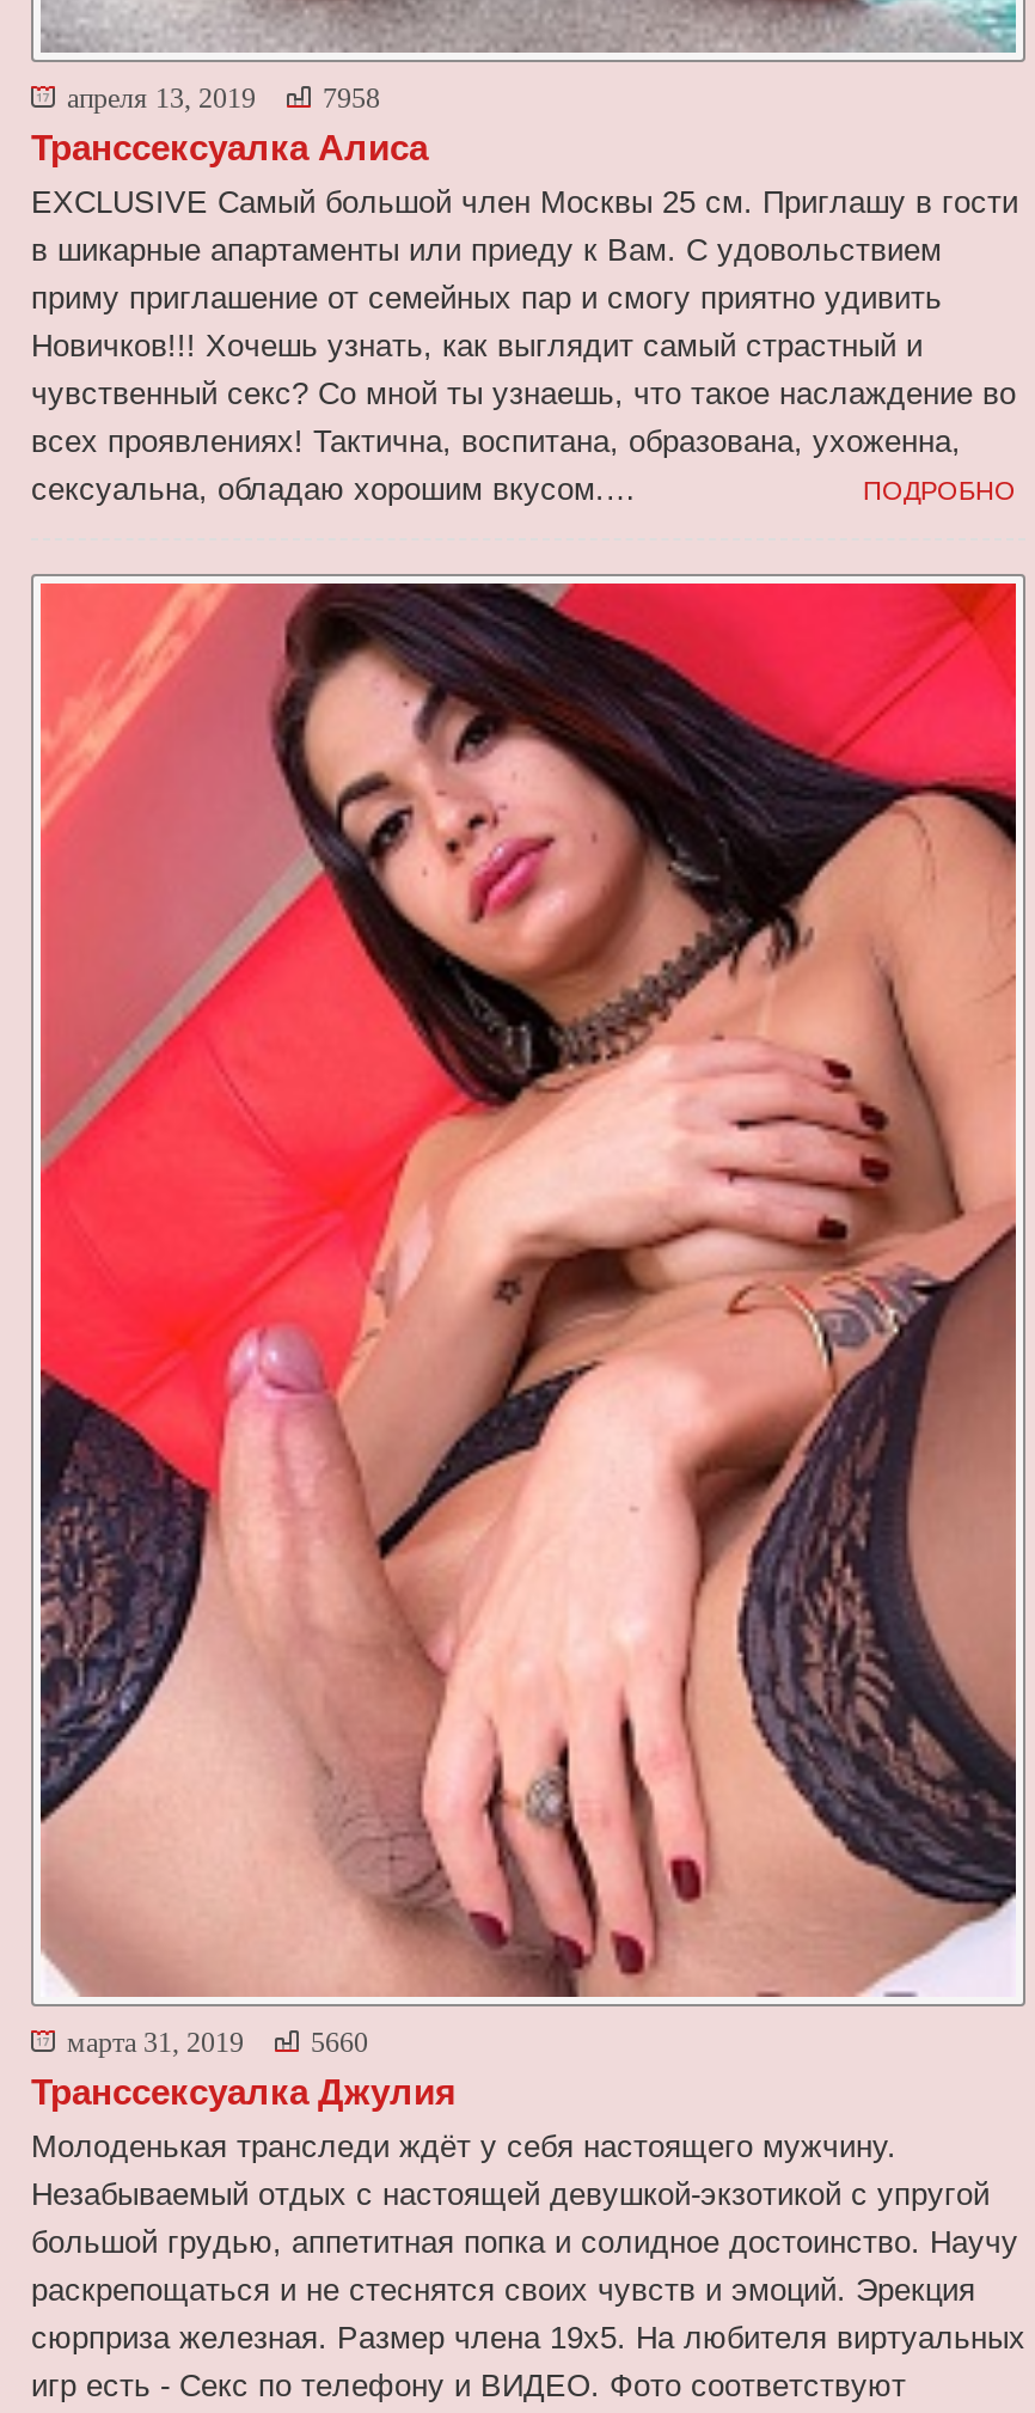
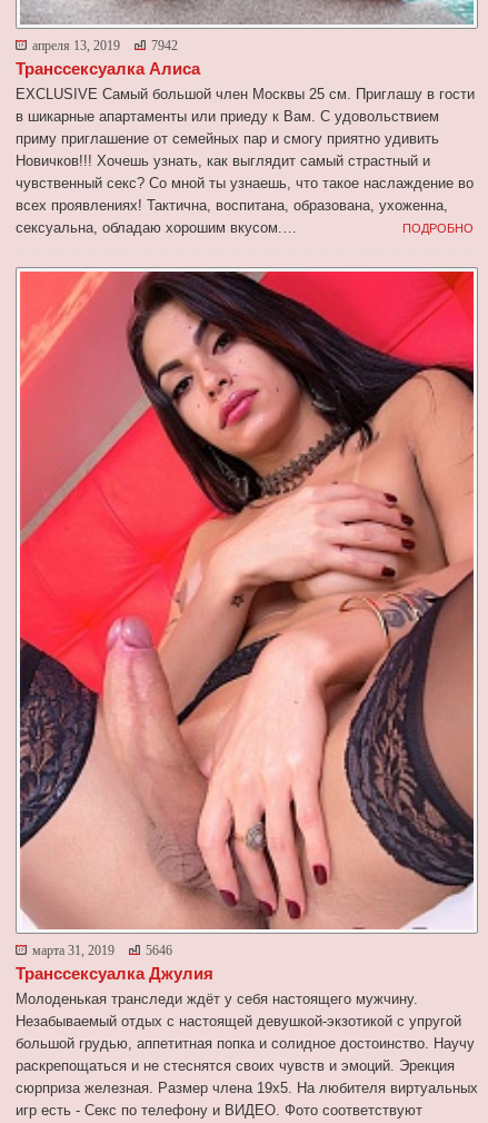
[67,81,380,115] апреля 13, 2019 7958 -> [32,38,178,53] апреля 13, 2019 7942
[67,2026,368,2060] марта 31, 2019 5660 -> [32,943,172,959] марта 31, 2019 5646

